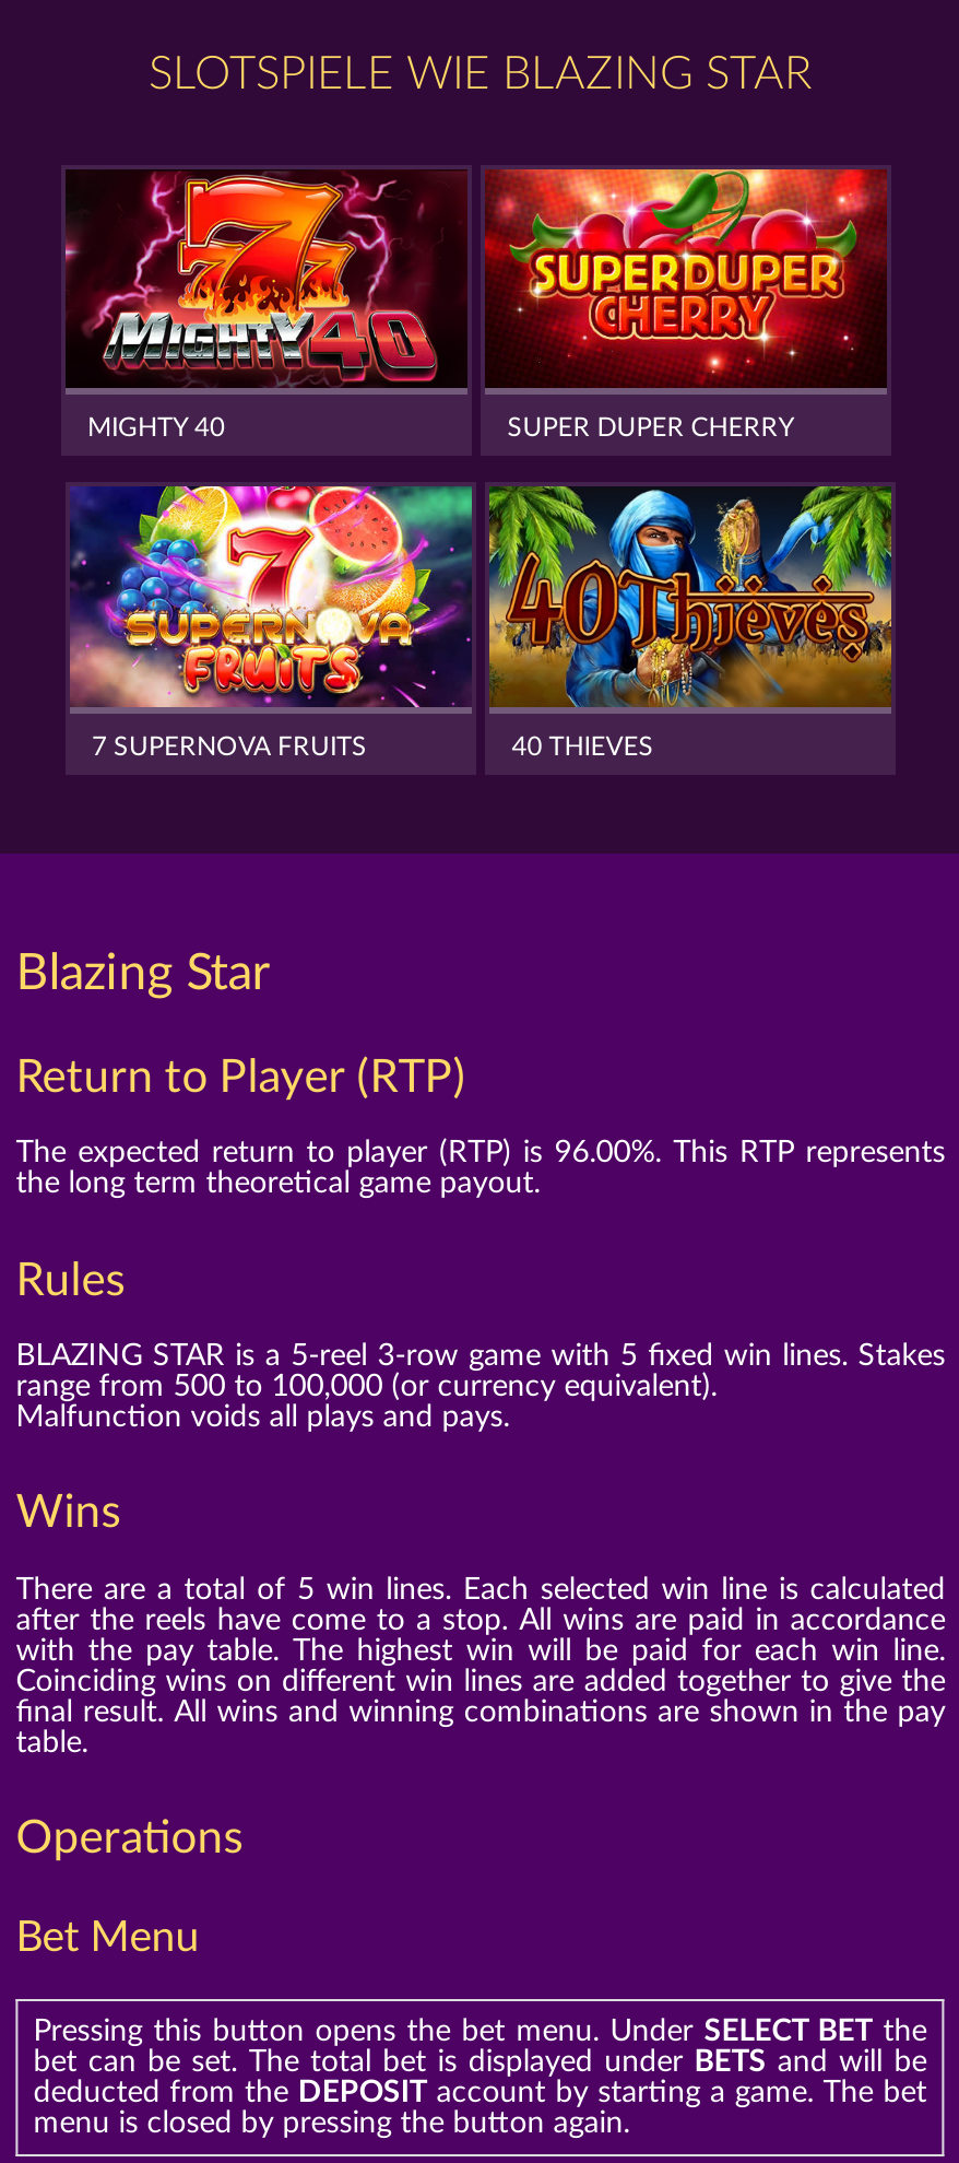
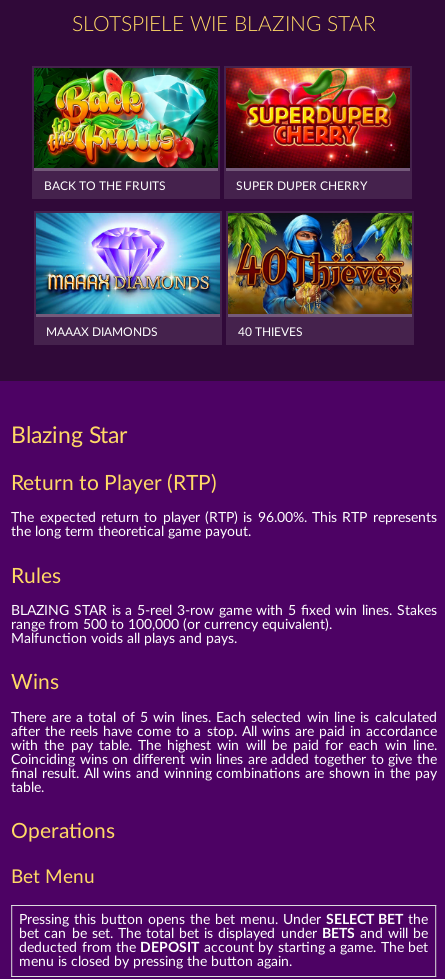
[63,169,467,441] [image] | MIGHTY 40 -> [34,68,218,192] [image] | BACK TO THE FRUITS
[68,484,474,759] [image] | 7 SUPERNOVA FRUITS -> [35,212,221,338] [image] | MAAAX DIAMONDS

